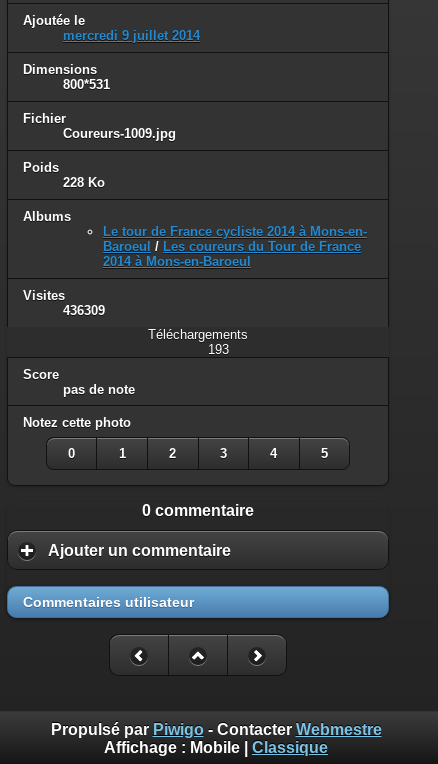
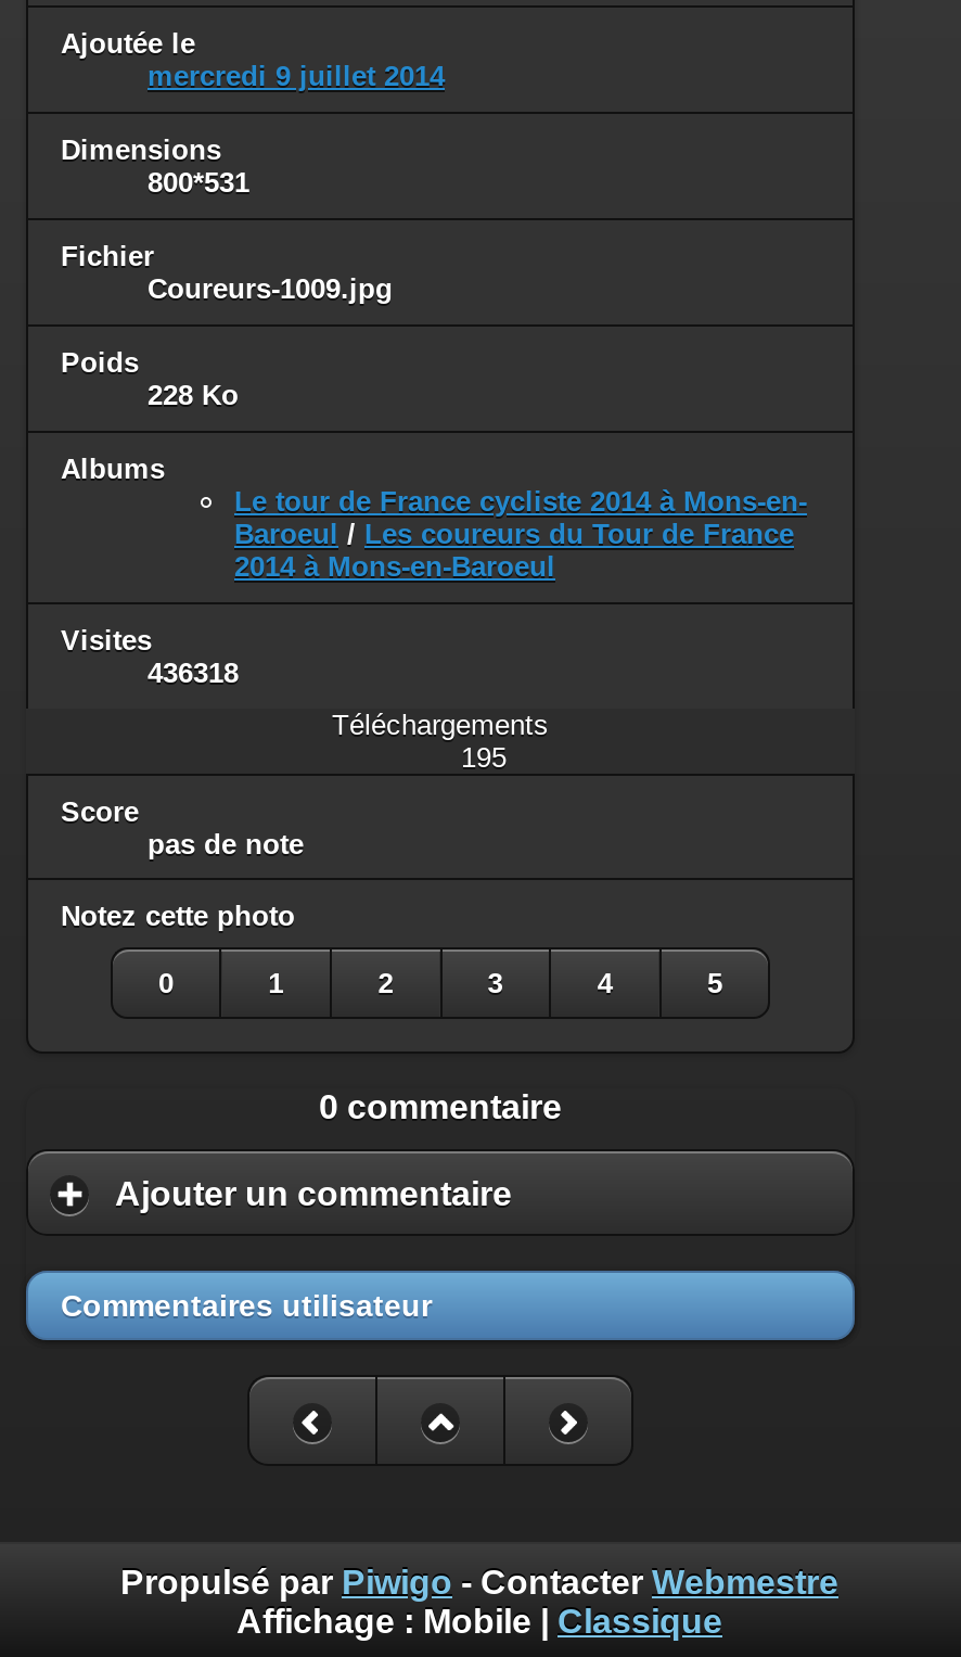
[63,303,105,318] 436309 -> [148,656,239,688] 436318
[207,341,228,356] 193 -> [461,740,507,773] 195

